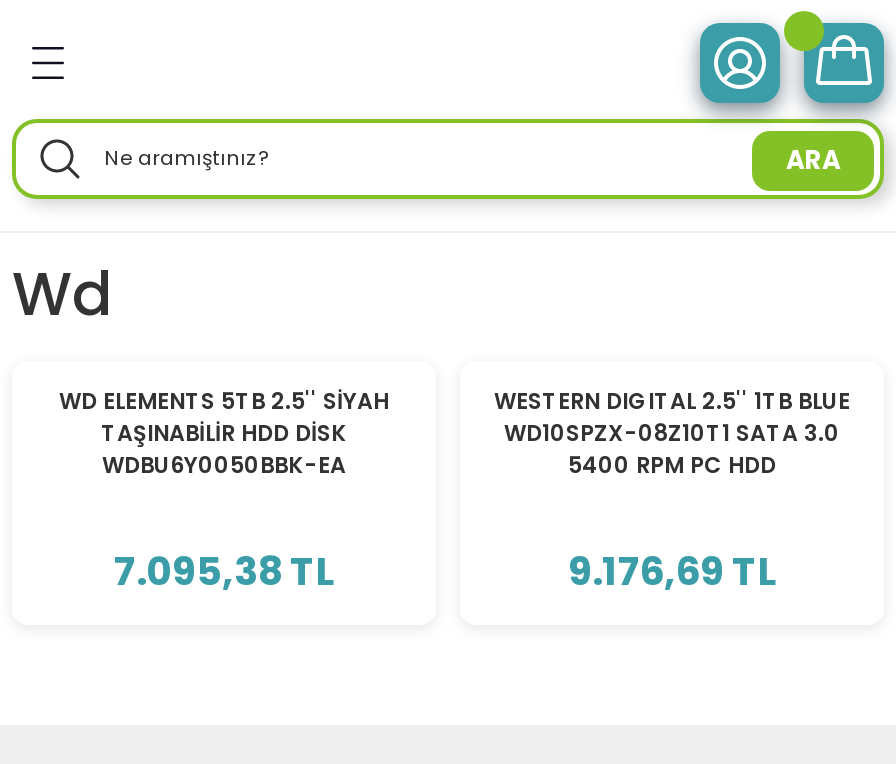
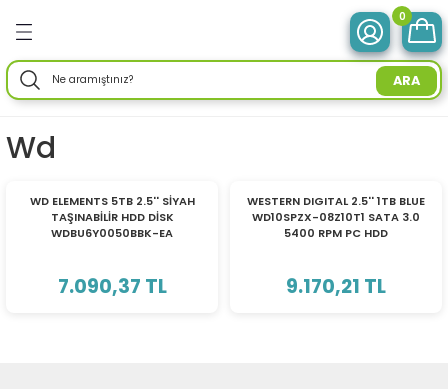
none -> [398,8,405,23] 0
[114,545,334,599] 7.095,38 TL -> [57,273,166,300] 7.090,37 TL
[568,545,776,599] 9.176,69 TL -> [286,273,386,300] 9.170,21 TL

